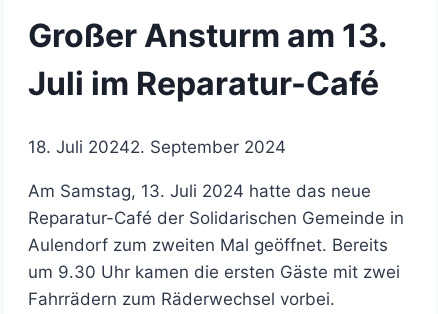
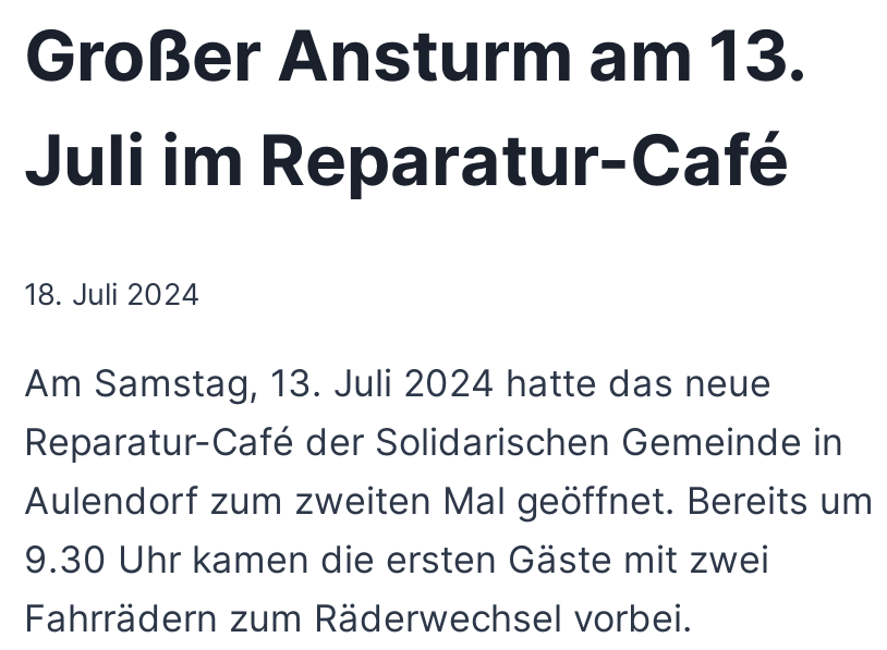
[28,137,286,157] 18. Juli 20242. September 2024 -> [24,276,201,311] 18. Juli 2024

